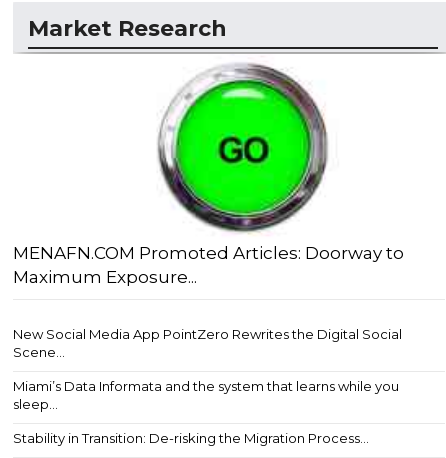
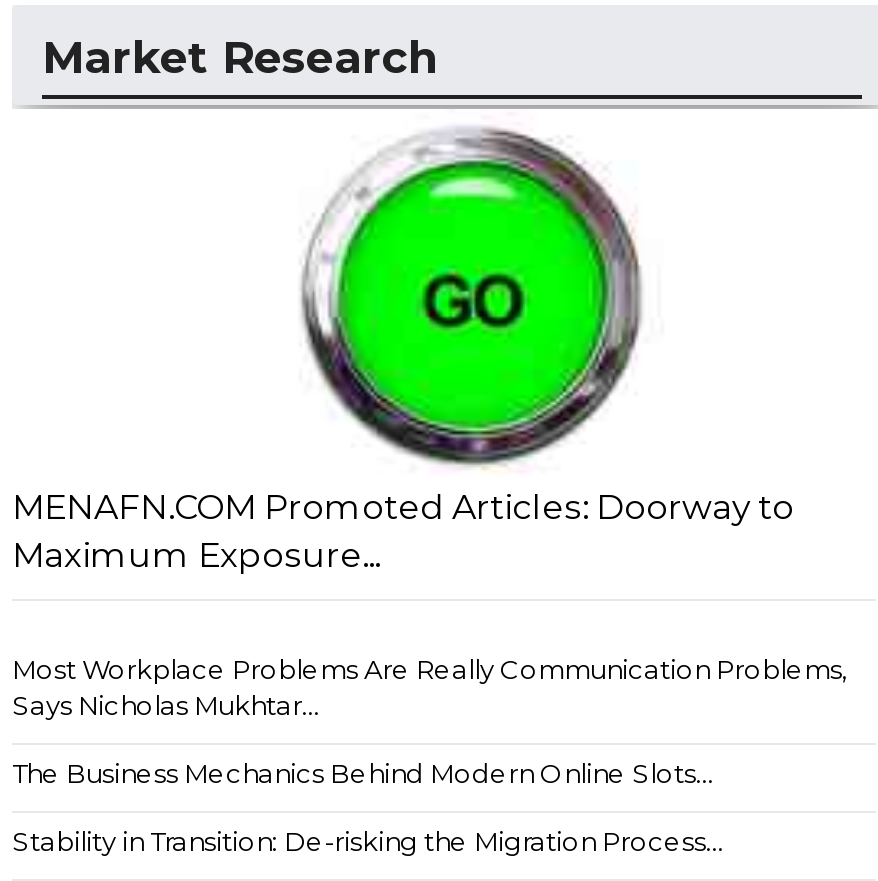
[13,326,402,360] New Social Media App PointZero Rewrites the Digital Social | Scene... -> [12,653,848,721] Most Workplace Problems Are Really Communication Problems, | Says Nicholas Mukhtar...
[13,378,399,412] Miami’s Data Informata and the system that learns while you | sleep... -> [12,757,714,789] The Business Mechanics Behind Modern Online Slots...

